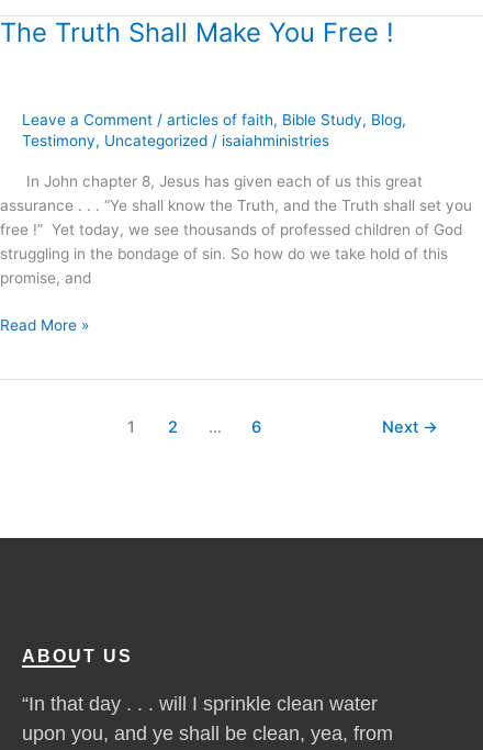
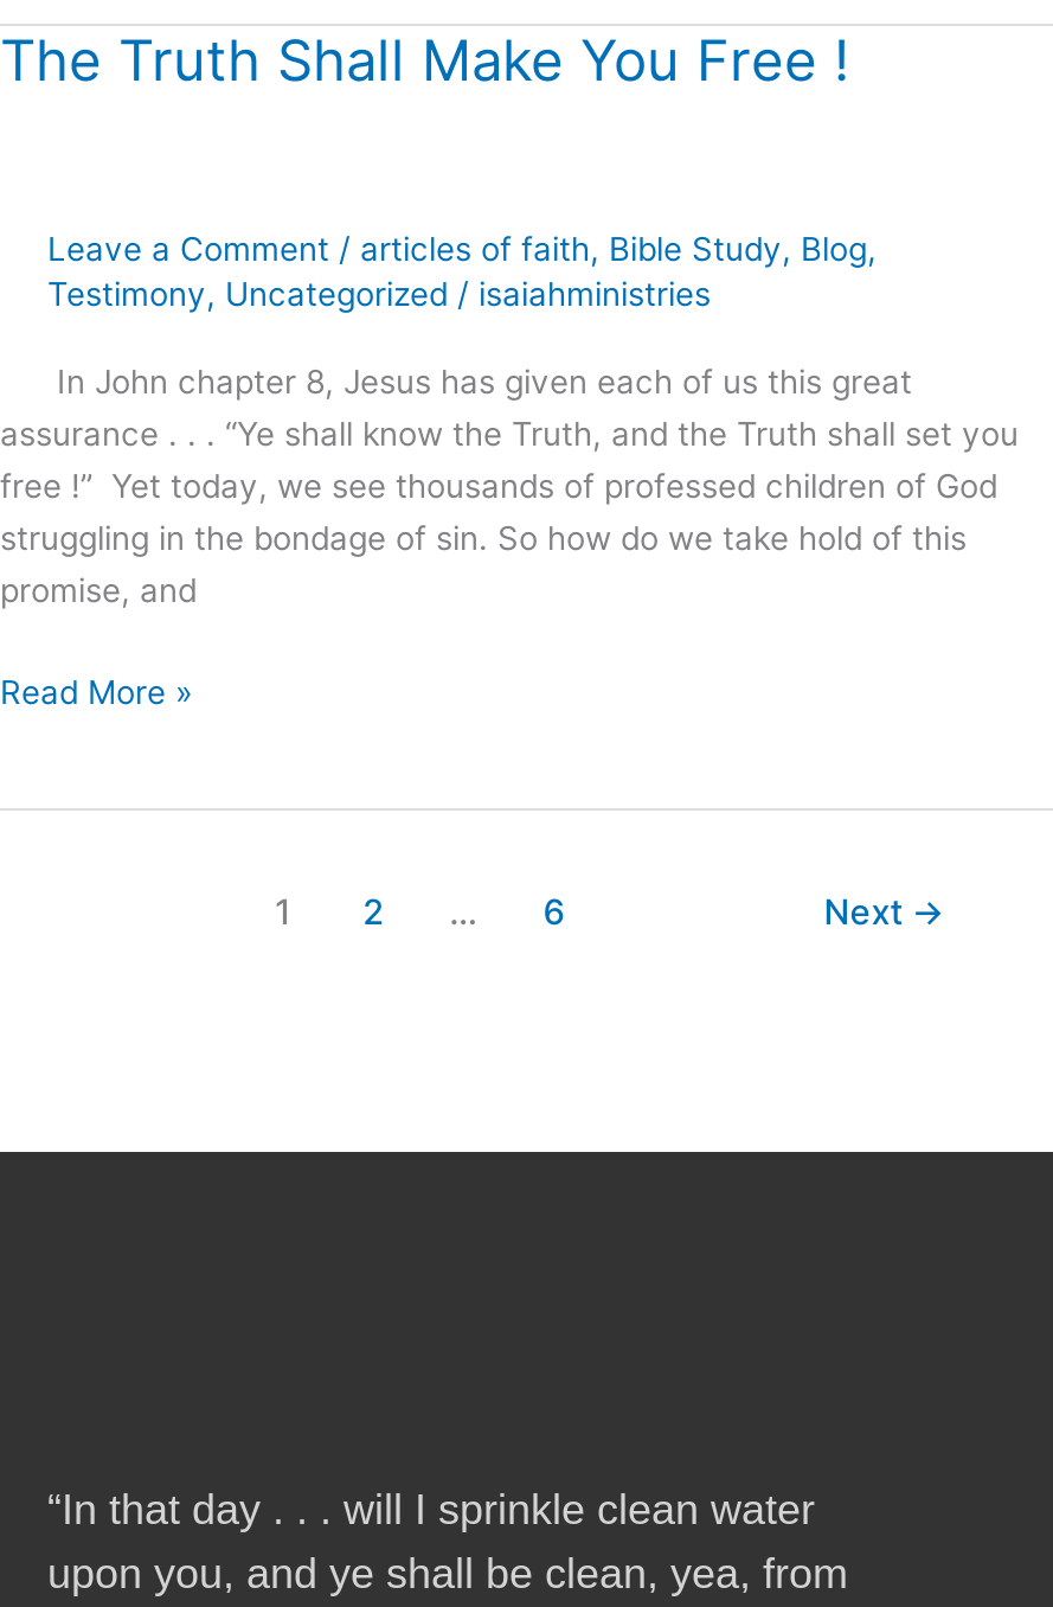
[22,646,133,665] ABOUT US -> none

